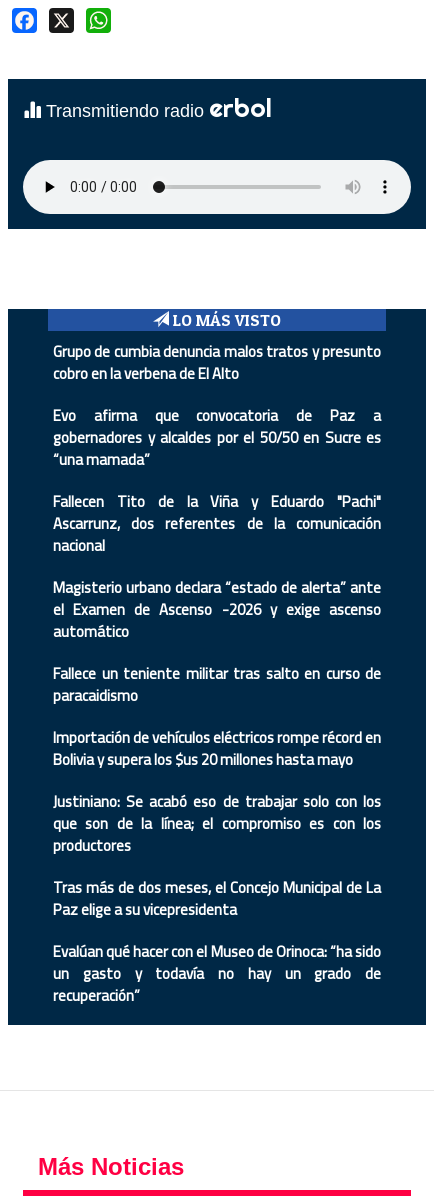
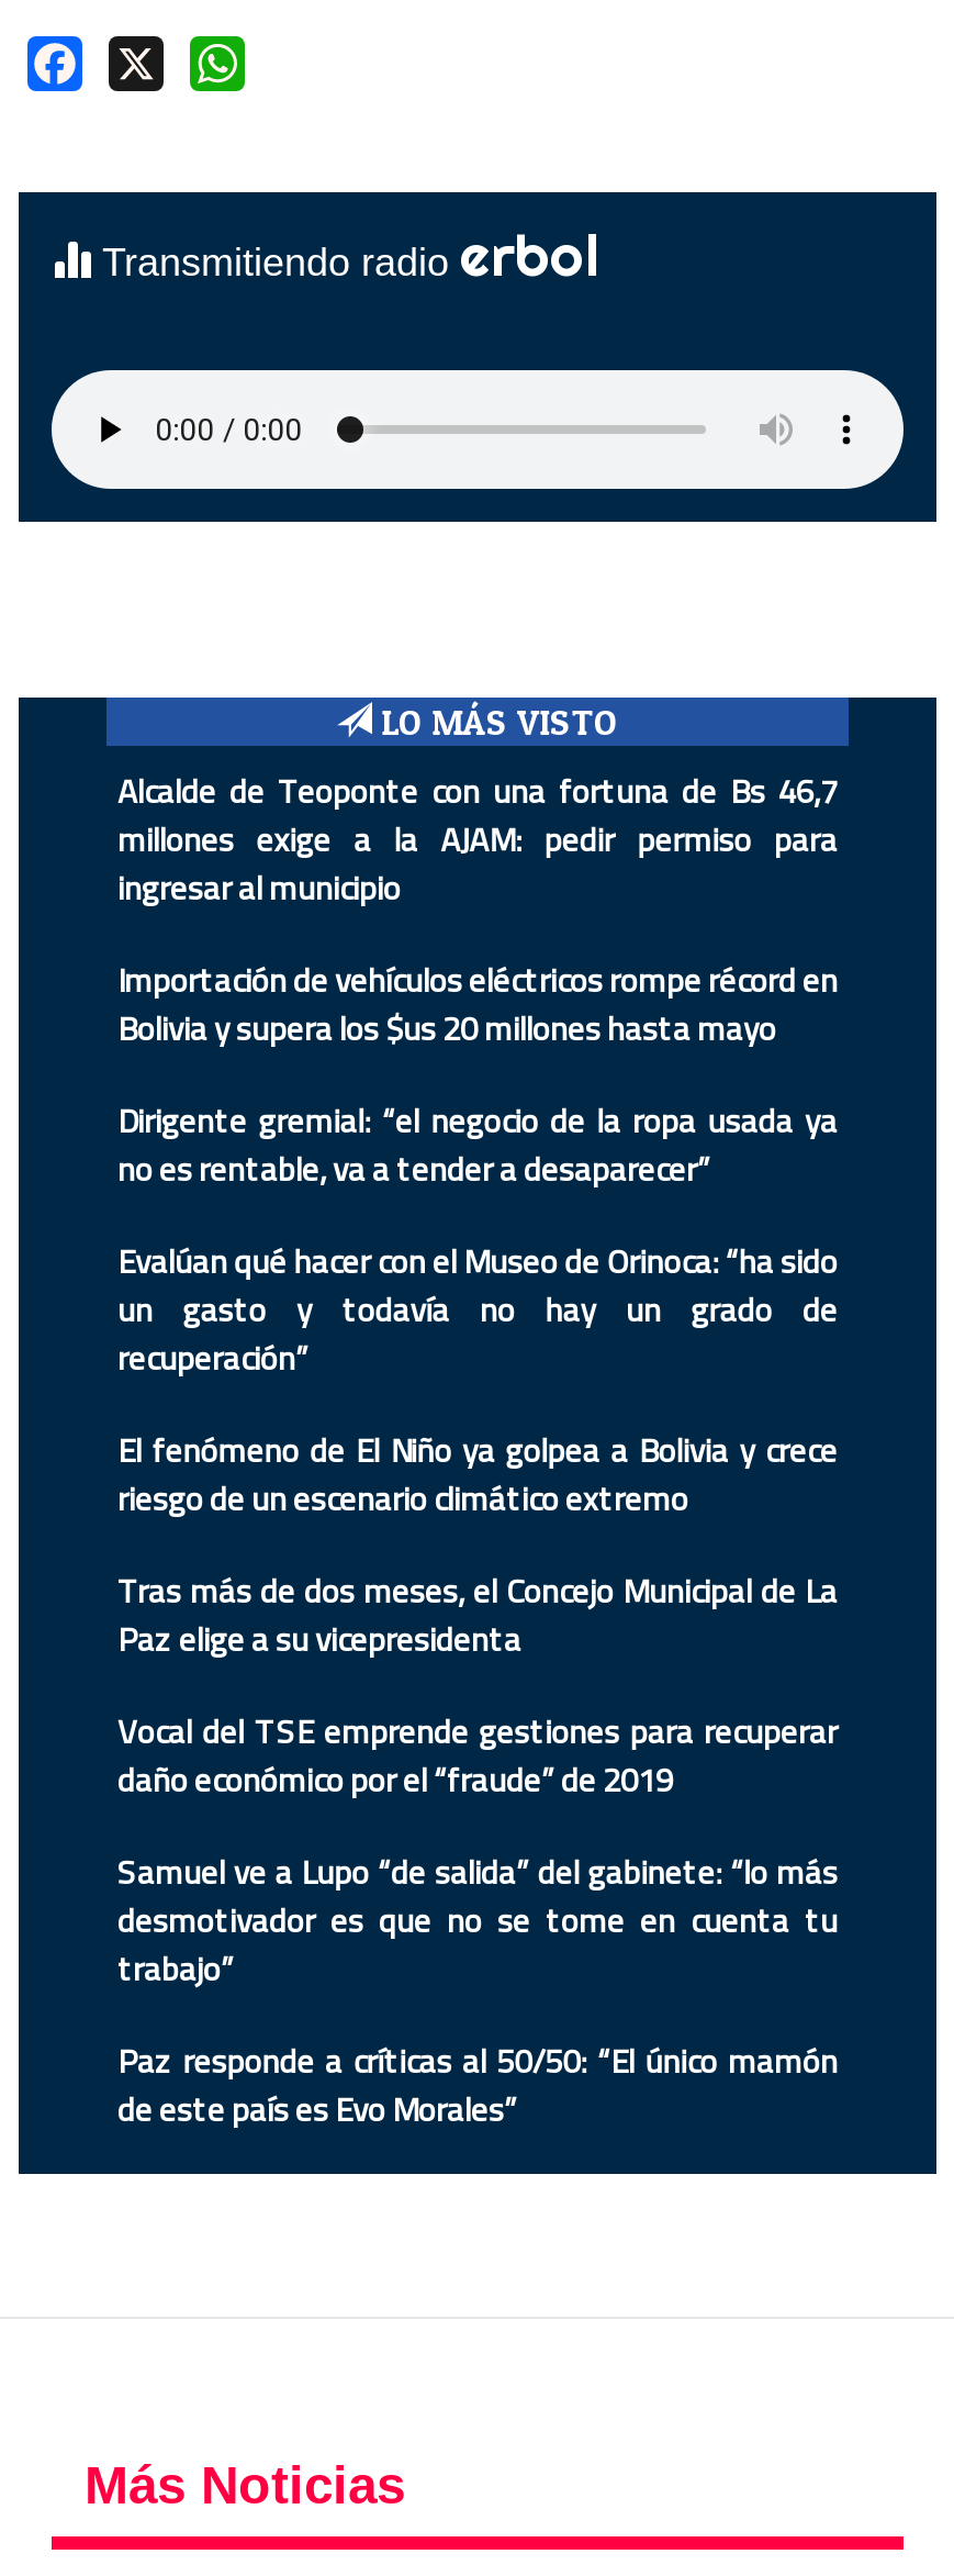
[53,337,381,710] Grupo de cumbia denuncia malos tratos y presunto | cobro en la verbena de El Alto | Evo afirma que convocatoria de Paz a | gobernadores y alcaldes por el 50/50 en Sucre es | “una mamada” | Fallecen Tito de la Viña y Eduardo "Pachi" | Ascarrunz, dos referentes de la comunicación | nacional | Magisterio urbano declara “estado de alerta” ante | el Examen de Ascenso -2026 y exige ascenso | automático | Fallece un teniente militar tras salto en curso de | paracaidismo -> [117,760,838,920] Alcalde de Teoponte con una fortuna de Bs 46,7 | millones exige a la AJAM: pedir permiso para | ingresar al municipio
moved [53,723,381,774] -> [117,949,838,1061]: Importación de vehículos eléctricos rompe récord en | Bolivia y supera los $us 20 millones hasta mayo
[53,787,381,860] Justiniano: Se acabó eso de trabajar solo con los | que son de la línea; el compromiso es con los | productores -> [117,1089,838,1201] Dirigente gremial: “el negocio de la ropa usada ya | no es rentable, va a tender a desaparecer”
moved [53,873,381,924] -> [117,1559,838,1671]: Tras más de dos meses, el Concejo Municipal de La | Paz elige a su vicepresidenta
moved [53,937,381,988] -> [117,1230,838,1342]: Evalúan qué hacer con el Museo de Orinoca: “ha sido | un gasto y todavía no hay un grado de
none -> [117,1419,838,2142] El fenómeno de El Niño ya golpea a Bolivia y crece | riesgo de un escenario climático extremo | Vocal del TSE emprende gestiones para recuperar | daño económico por el “fraude” de 2019 | Samuel ve a Lupo “de salida” del gabinete: “lo más | desmotivador es que no se tome en cuenta tu | trabajo” | Paz responde a críticas al 50/50: “El único mamón | de este país es Evo Morales”

